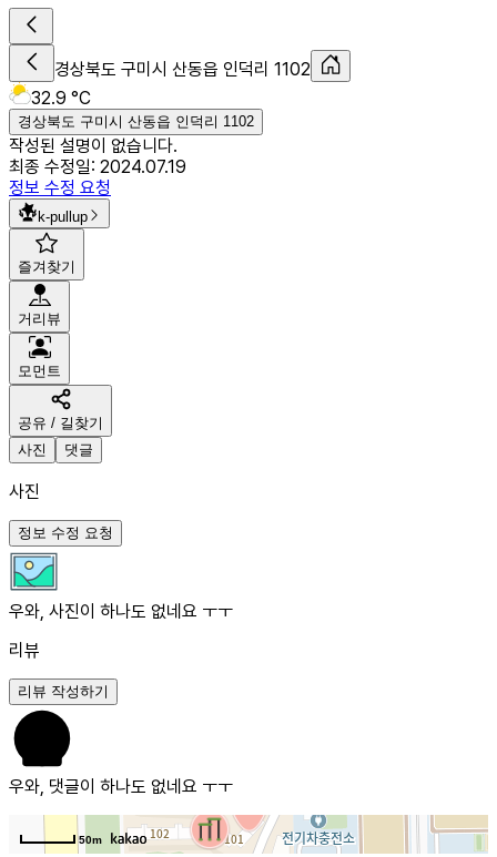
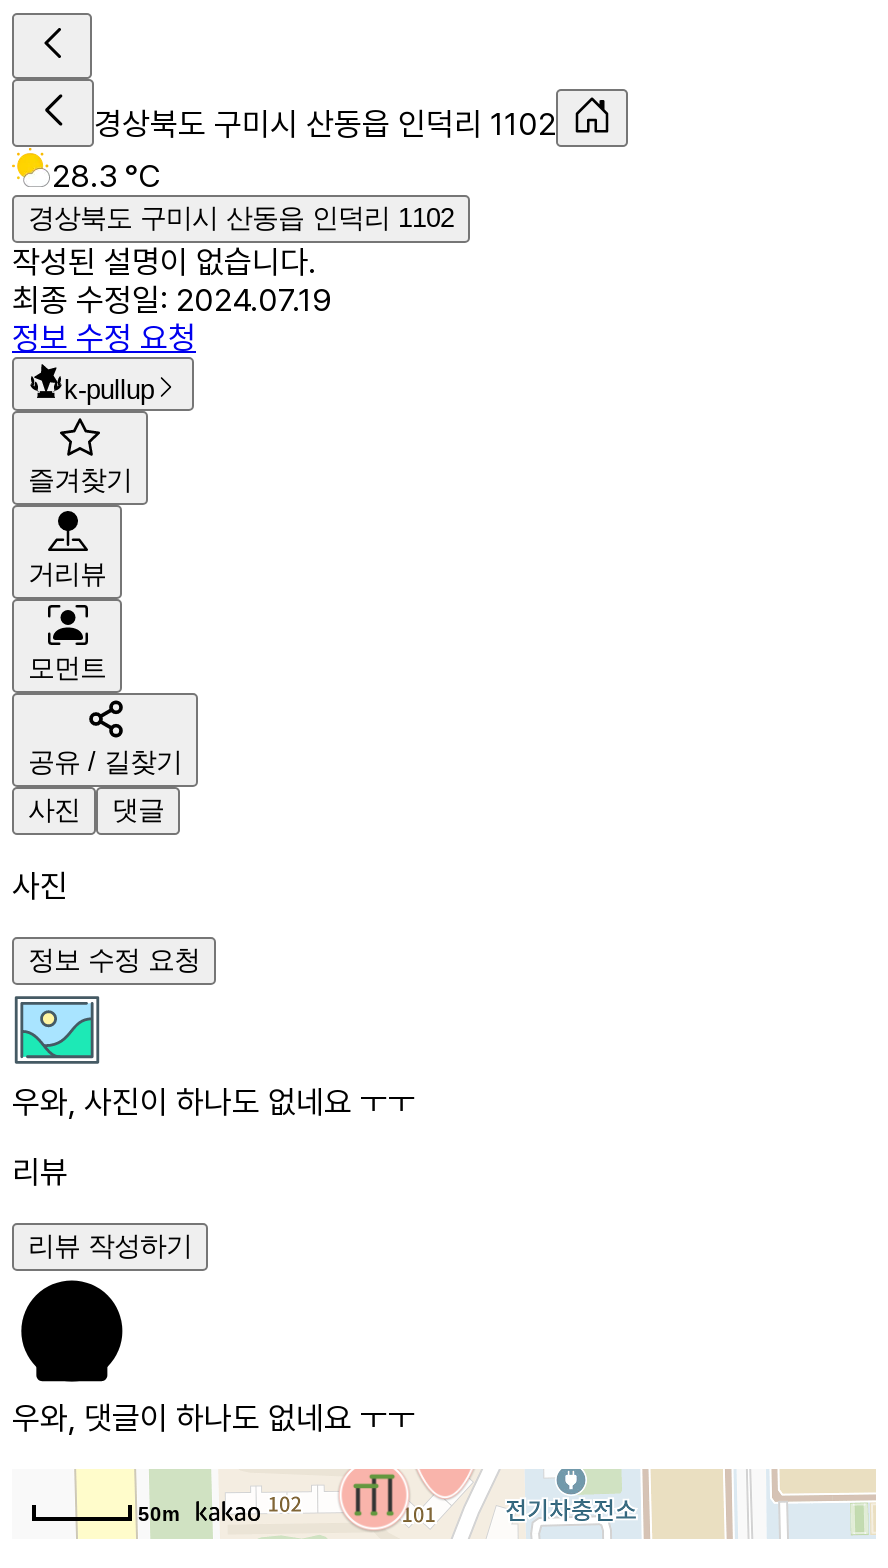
[31,88,91,109] 32.9 °C -> [52,157,160,195] 28.3 °C

